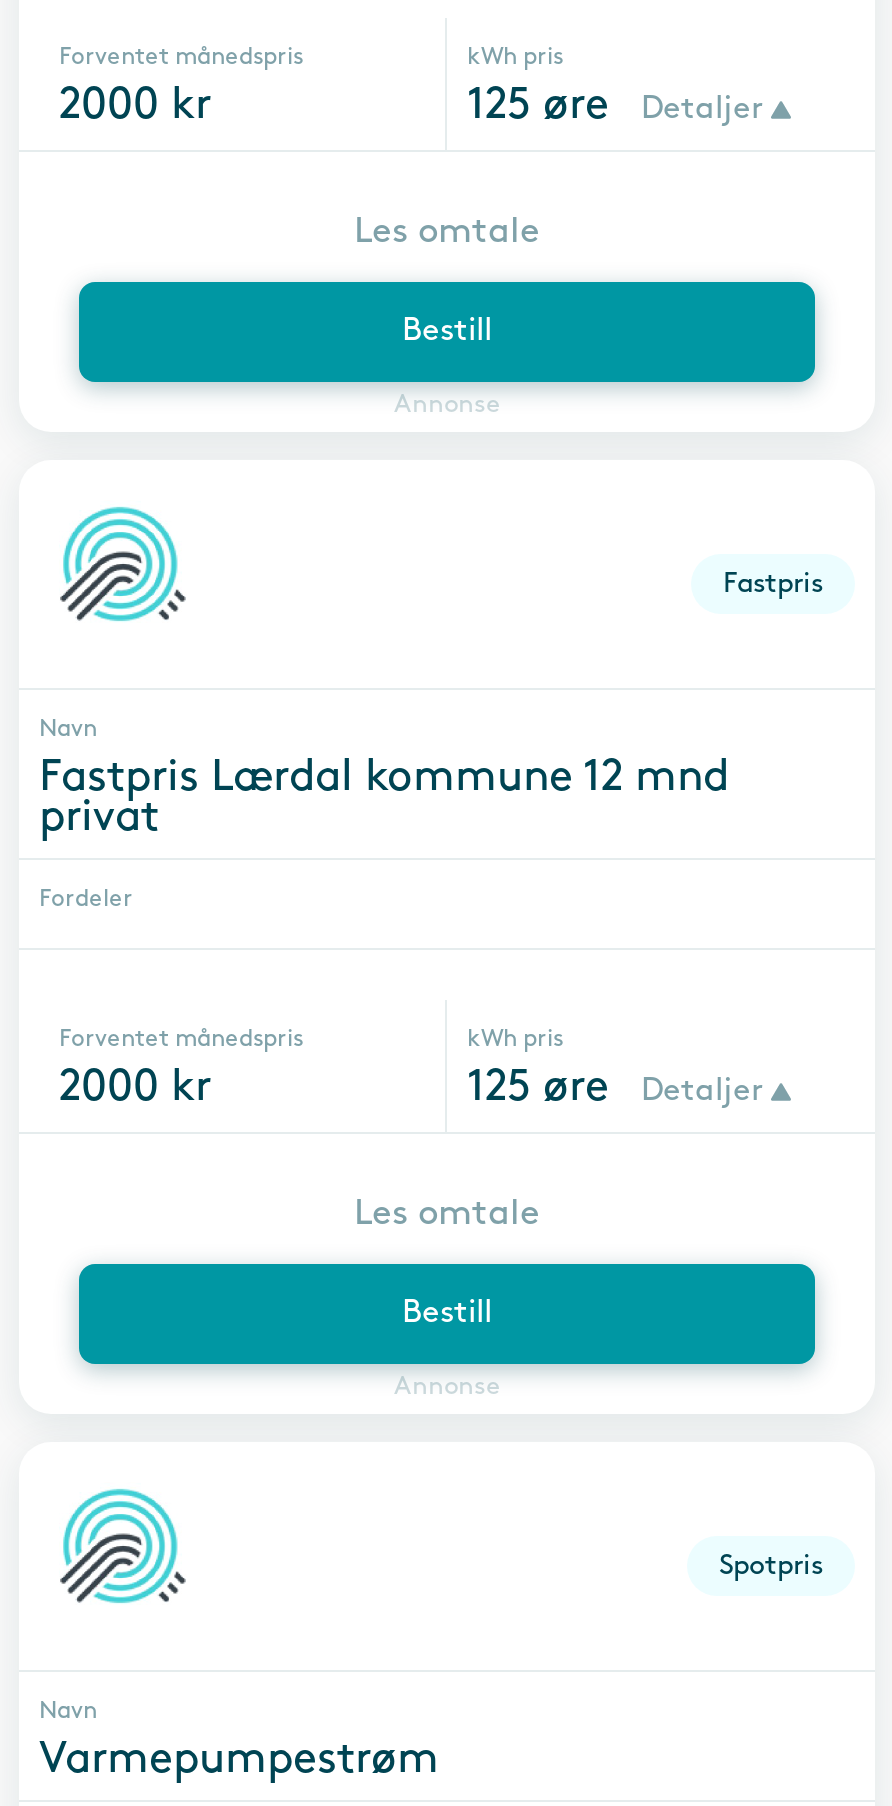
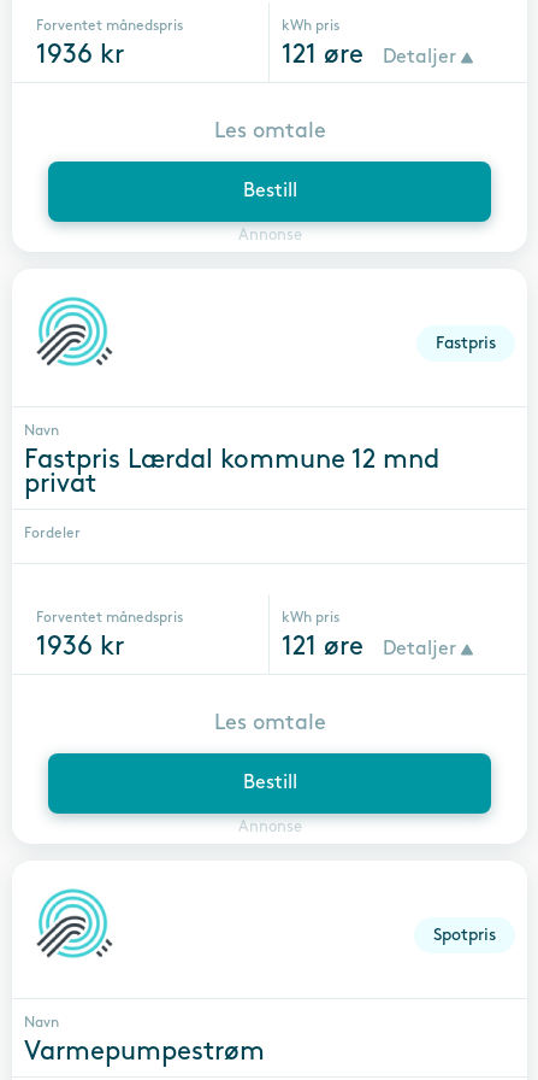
[59,84,211,126] 2000 kr -> [36,42,124,67] 1936 kr
[467,84,771,126] 125 øre Detaljer -> [282,42,461,67] 121 øre Detaljer
[59,1066,211,1108] 2000 kr -> [36,634,124,659] 1936 kr
[467,1066,771,1108] 125 øre Detaljer -> [282,634,461,659] 121 øre Detaljer

